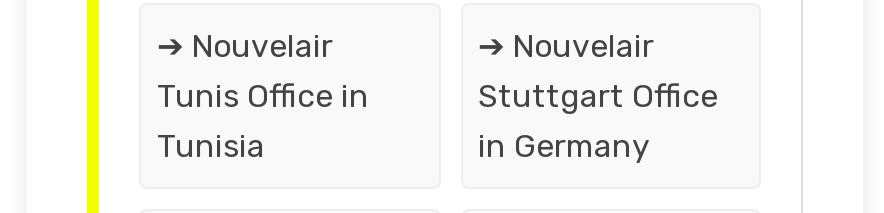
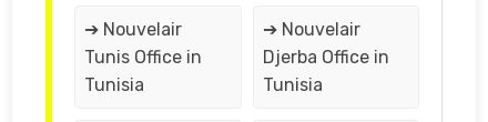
[478,76,718,164] Stuttgart Office | in Germany -> [262,46,389,95] Djerba Office in | Tunisia

